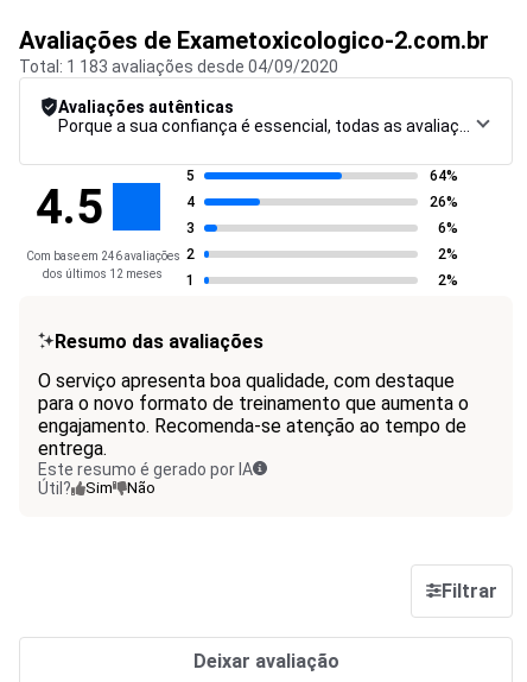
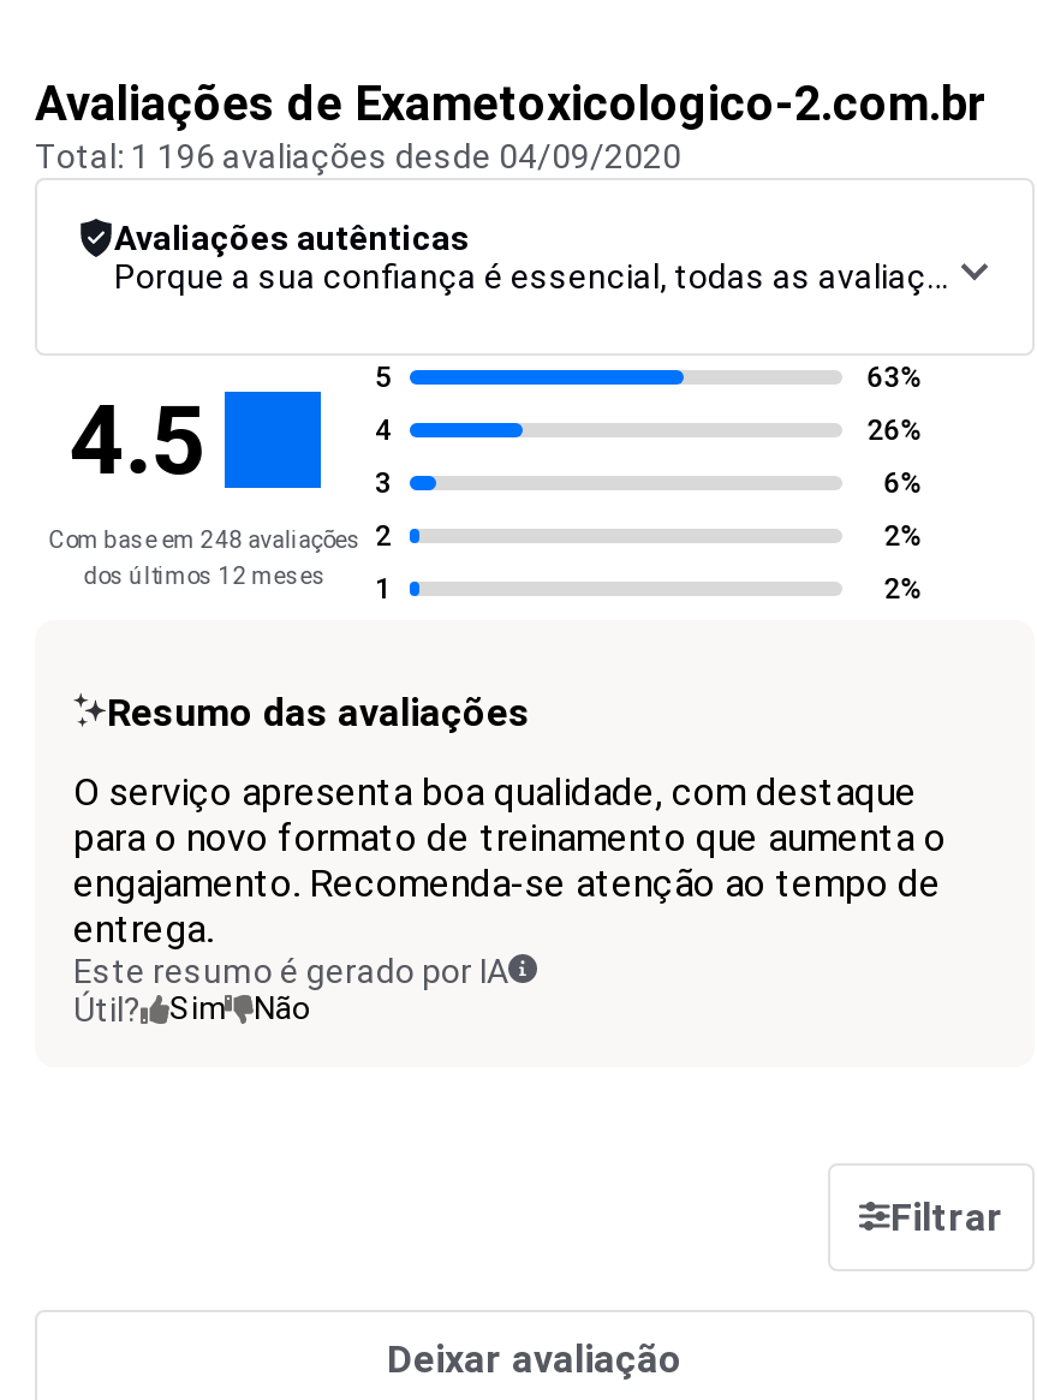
[19,57,338,76] Total: 1 183 avaliações desde 04/09/2020 -> [35,137,681,175] Total: 1 196 avaliações desde 04/09/2020
[430,168,458,184] 64% -> [867,361,925,394] 63%
[26,249,180,262] Com base em 246 avaliações -> [49,525,361,552] Com base em 248 avaliações

